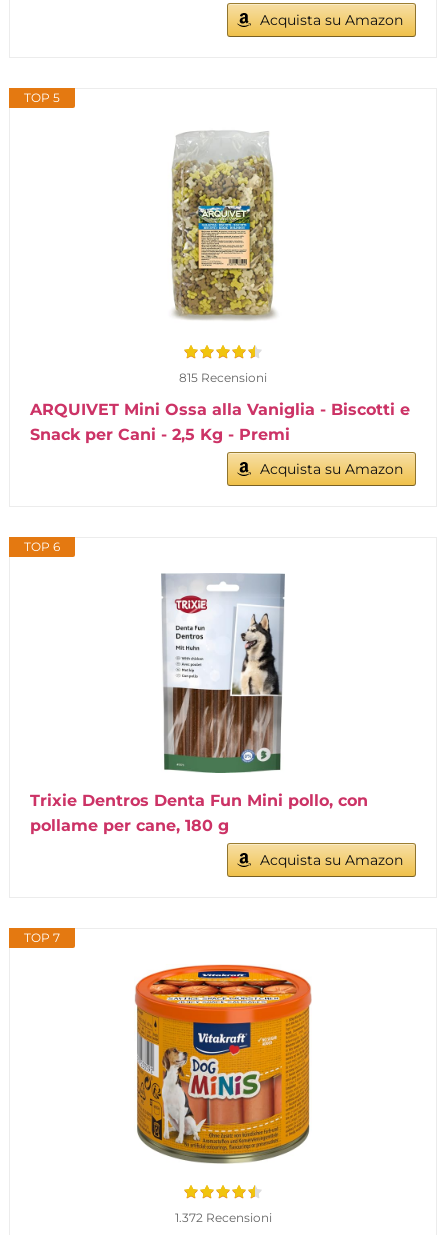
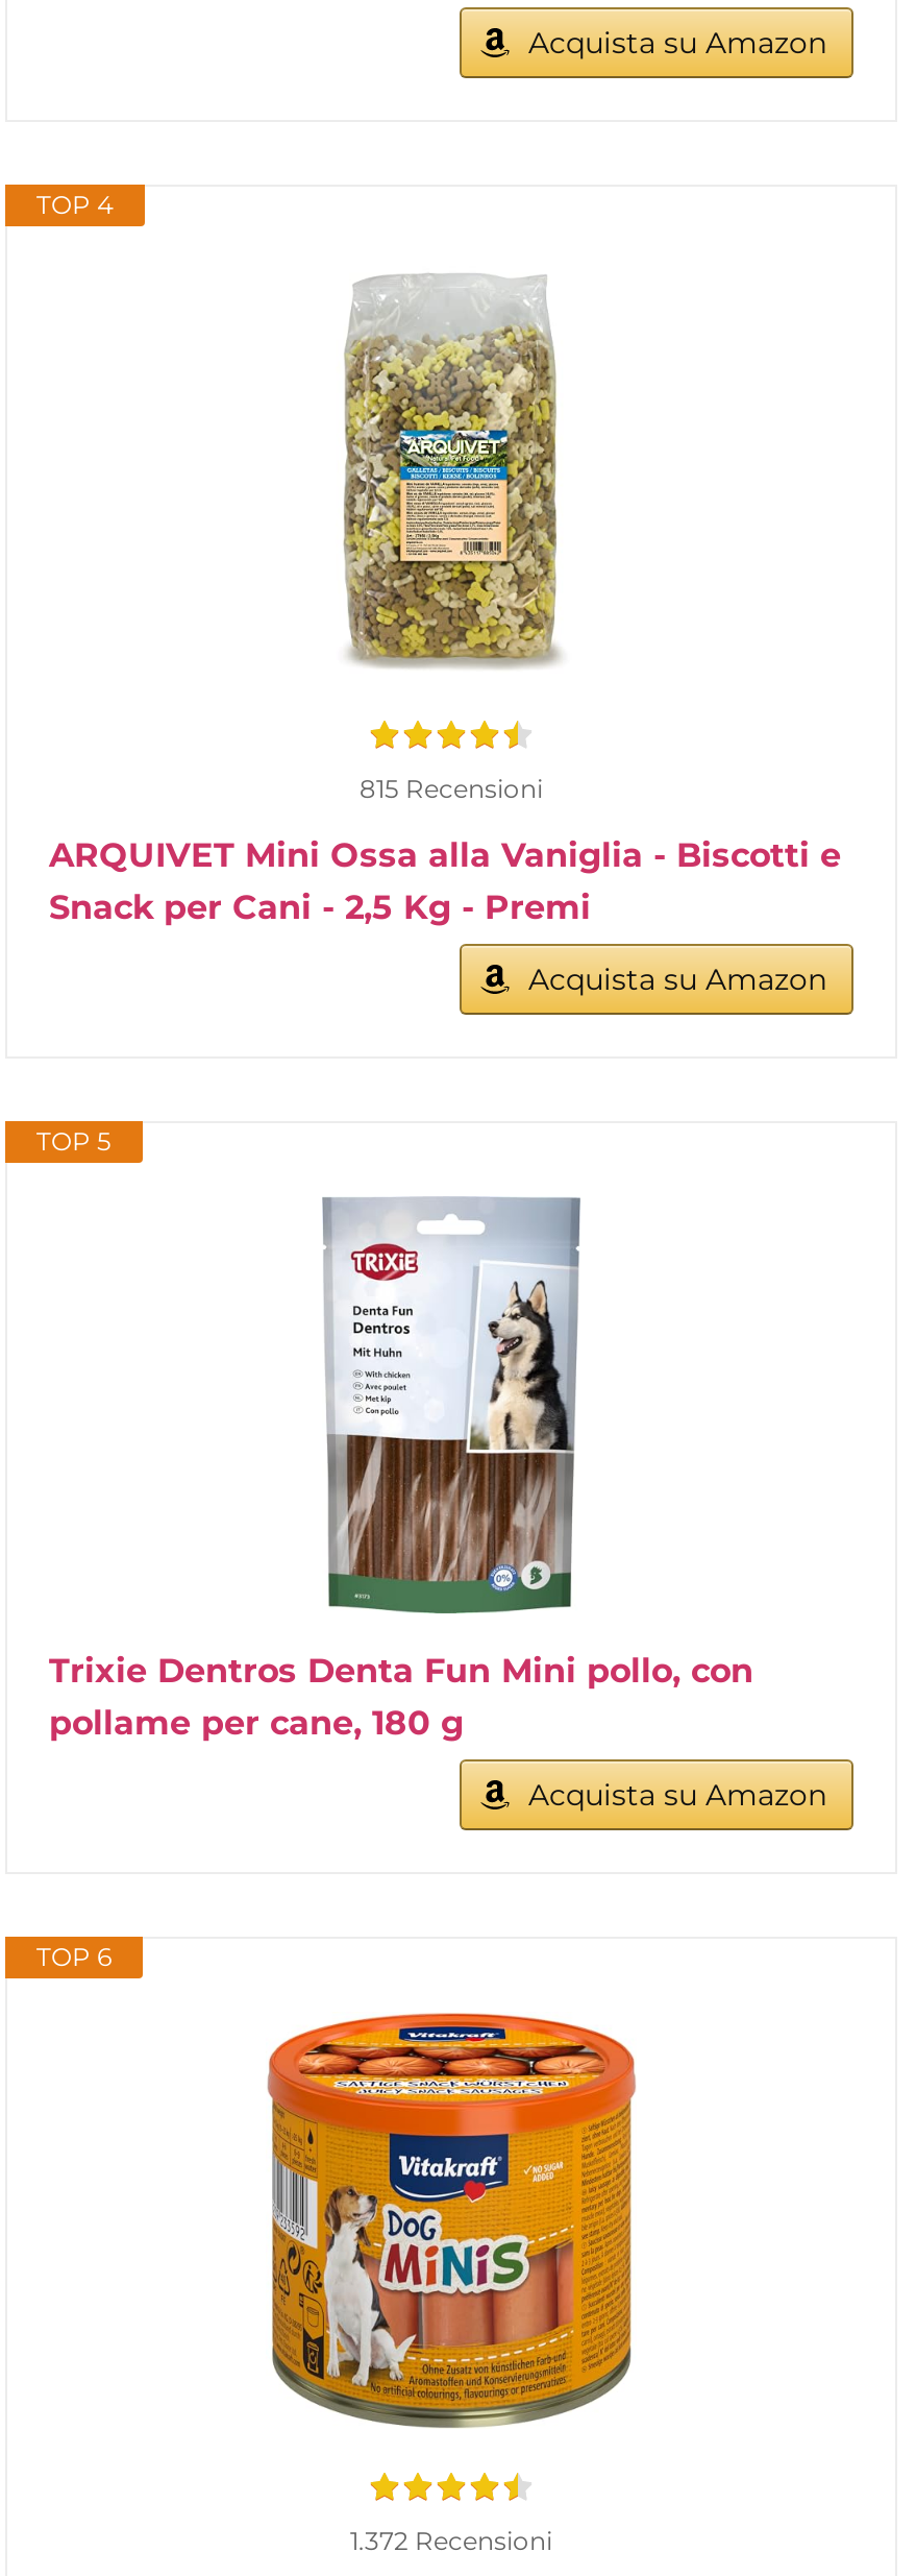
[24,90,60,105] TOP 5 -> [36,189,114,221] TOP 4
[24,539,60,554] TOP 6 -> [36,1126,112,1157] TOP 5
[24,930,60,945] TOP 7 -> [36,1941,112,1973] TOP 6

